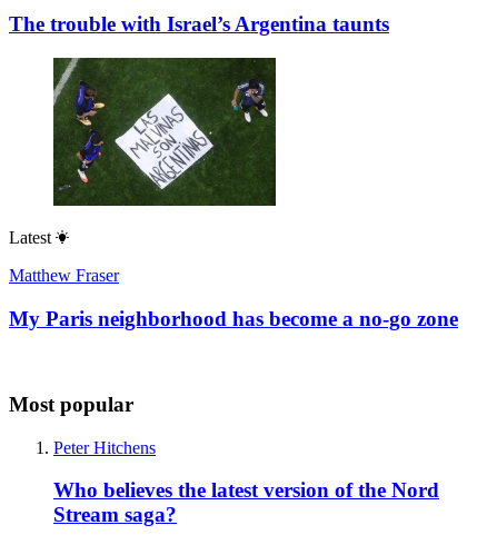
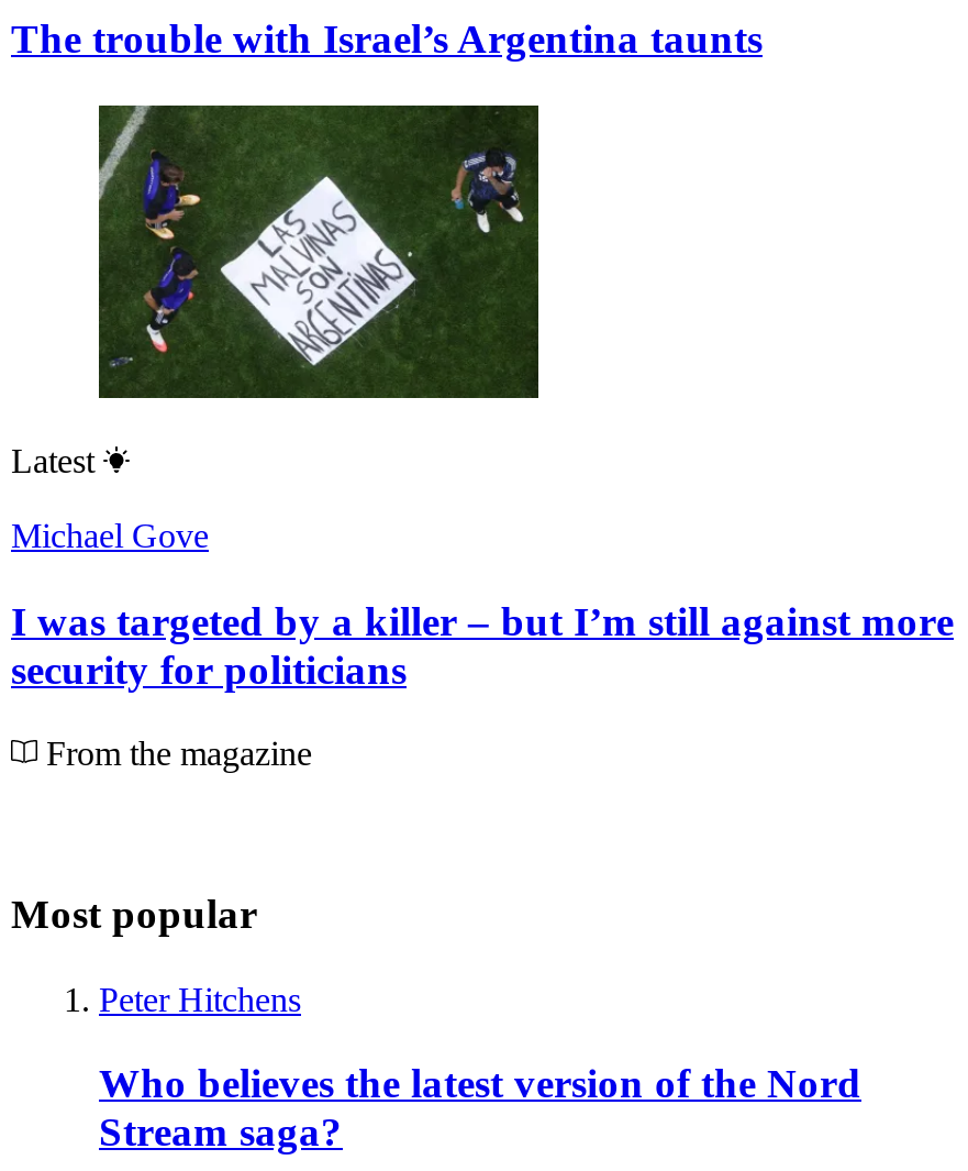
[9,266,458,330] Matthew Fraser | My Paris neighborhood has become a no-go zone -> [11,516,954,772] Michael Gove | I was targeted by a killer – but I’m still against more | security for politicians | From the magazine

